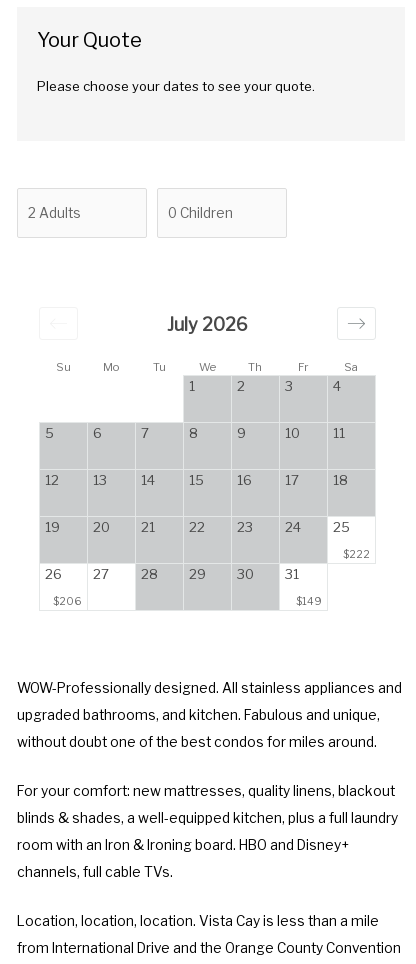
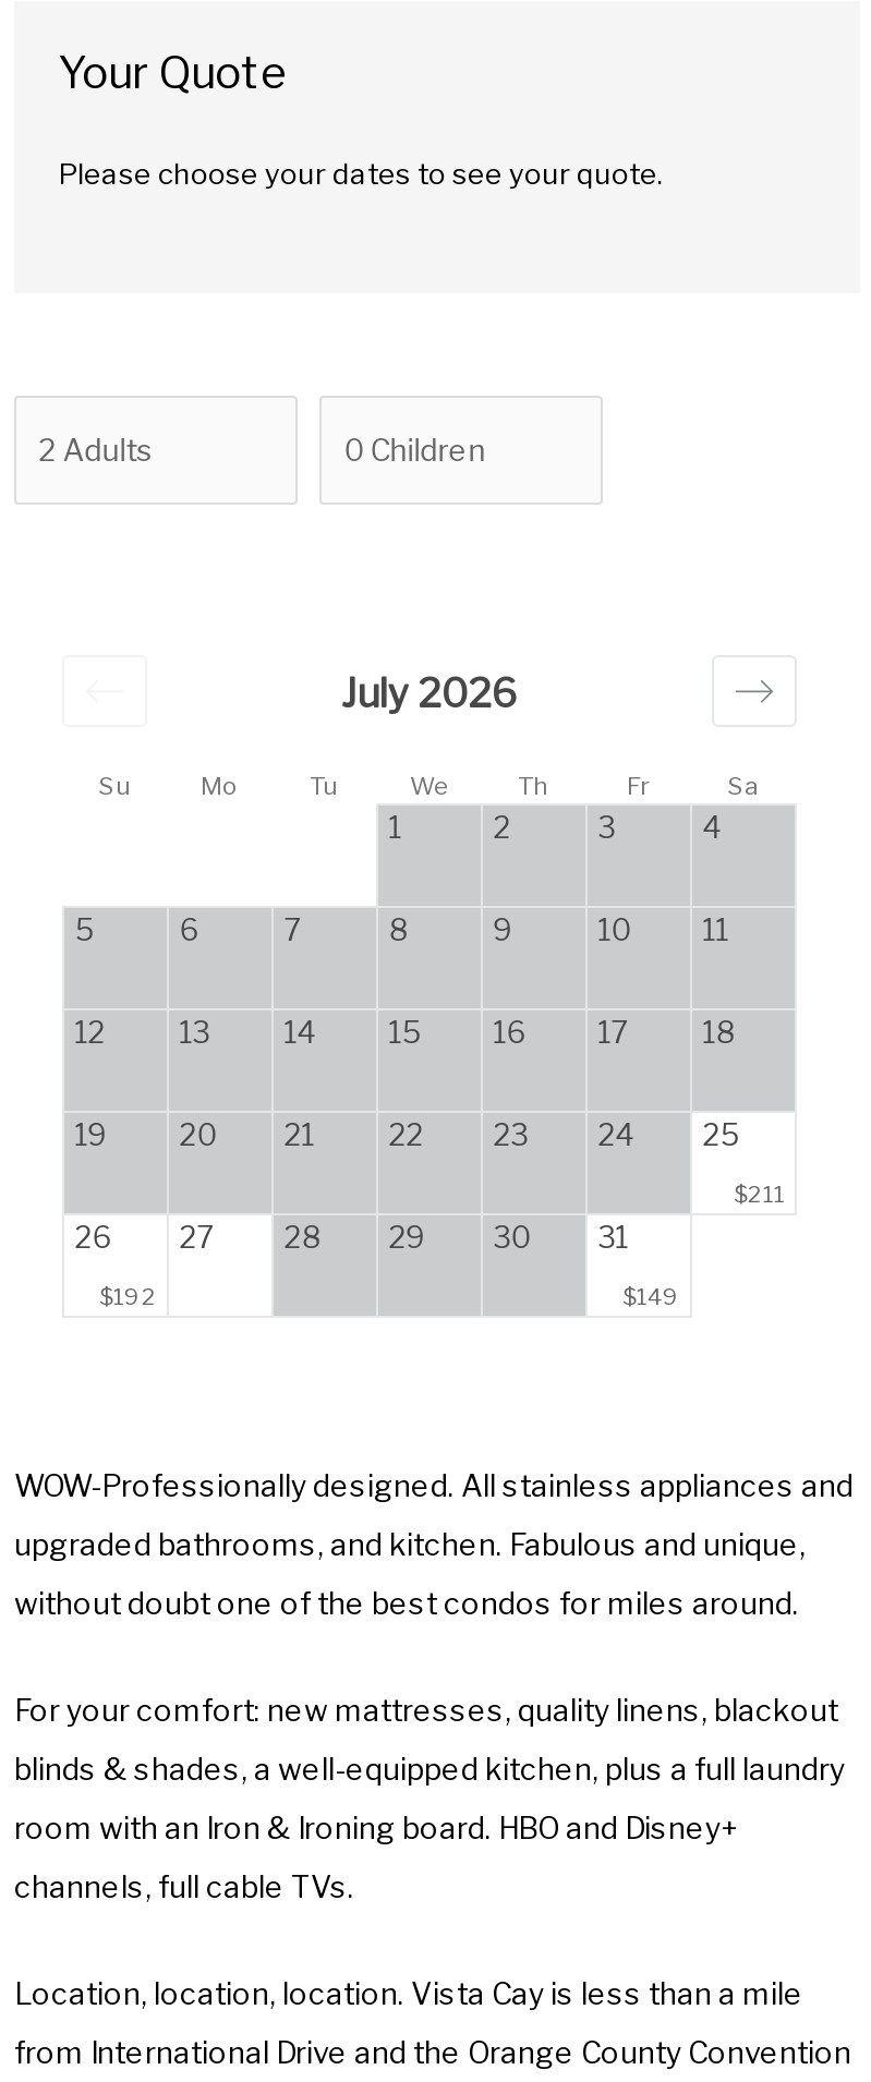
[343,548,370,561] $222 -> [734,1181,784,1209] $211
[53,595,82,608] $206 -> [100,1283,157,1312] $192

